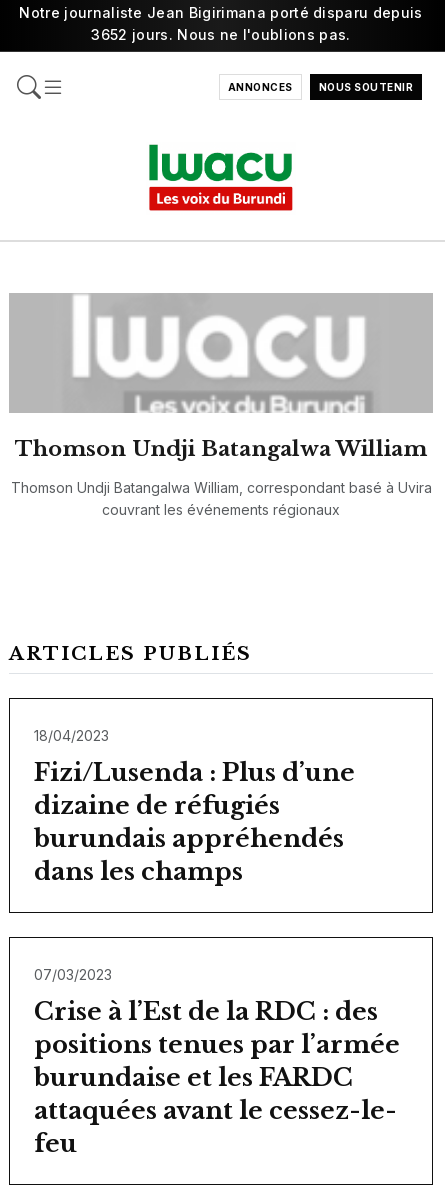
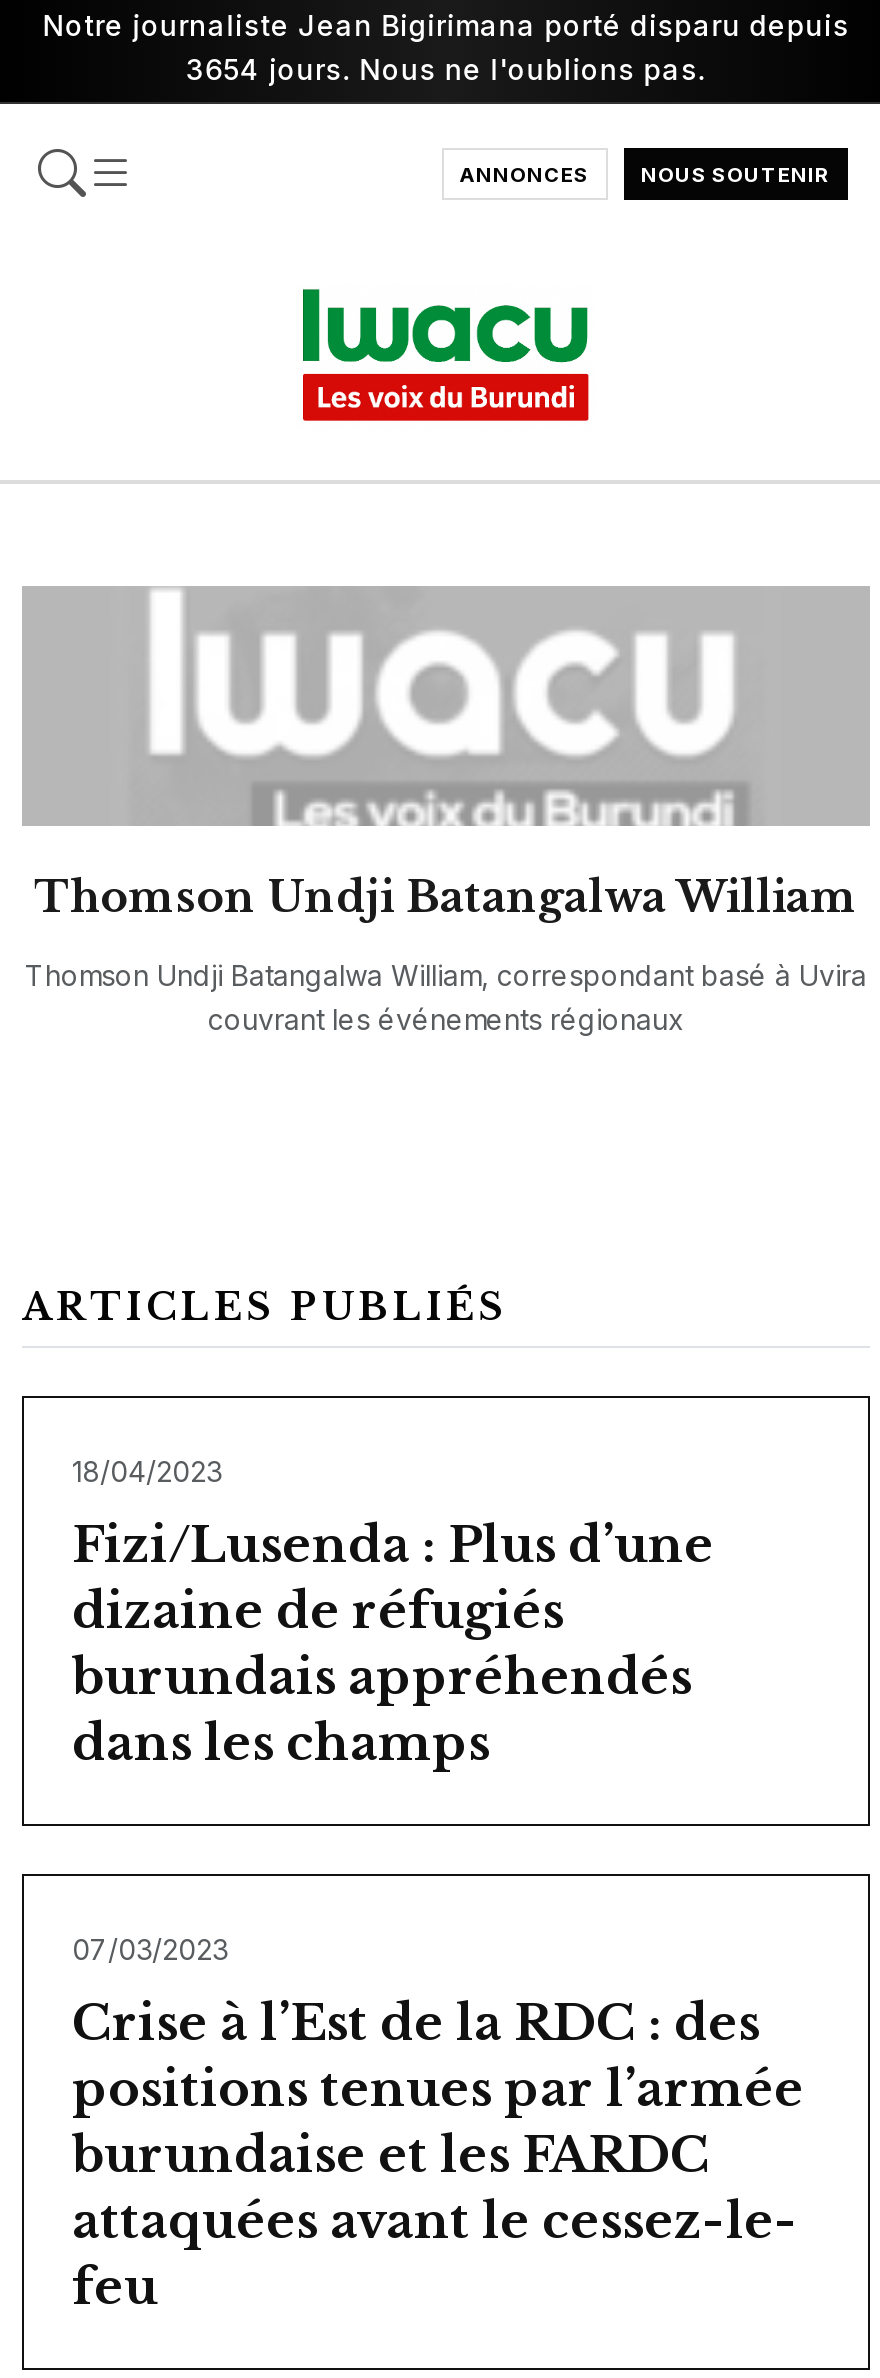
[91,26,351,43] 3652 jours. Nous ne l'oublions pas. -> [186,52,706,86] 3654 jours. Nous ne l'oublions pas.

